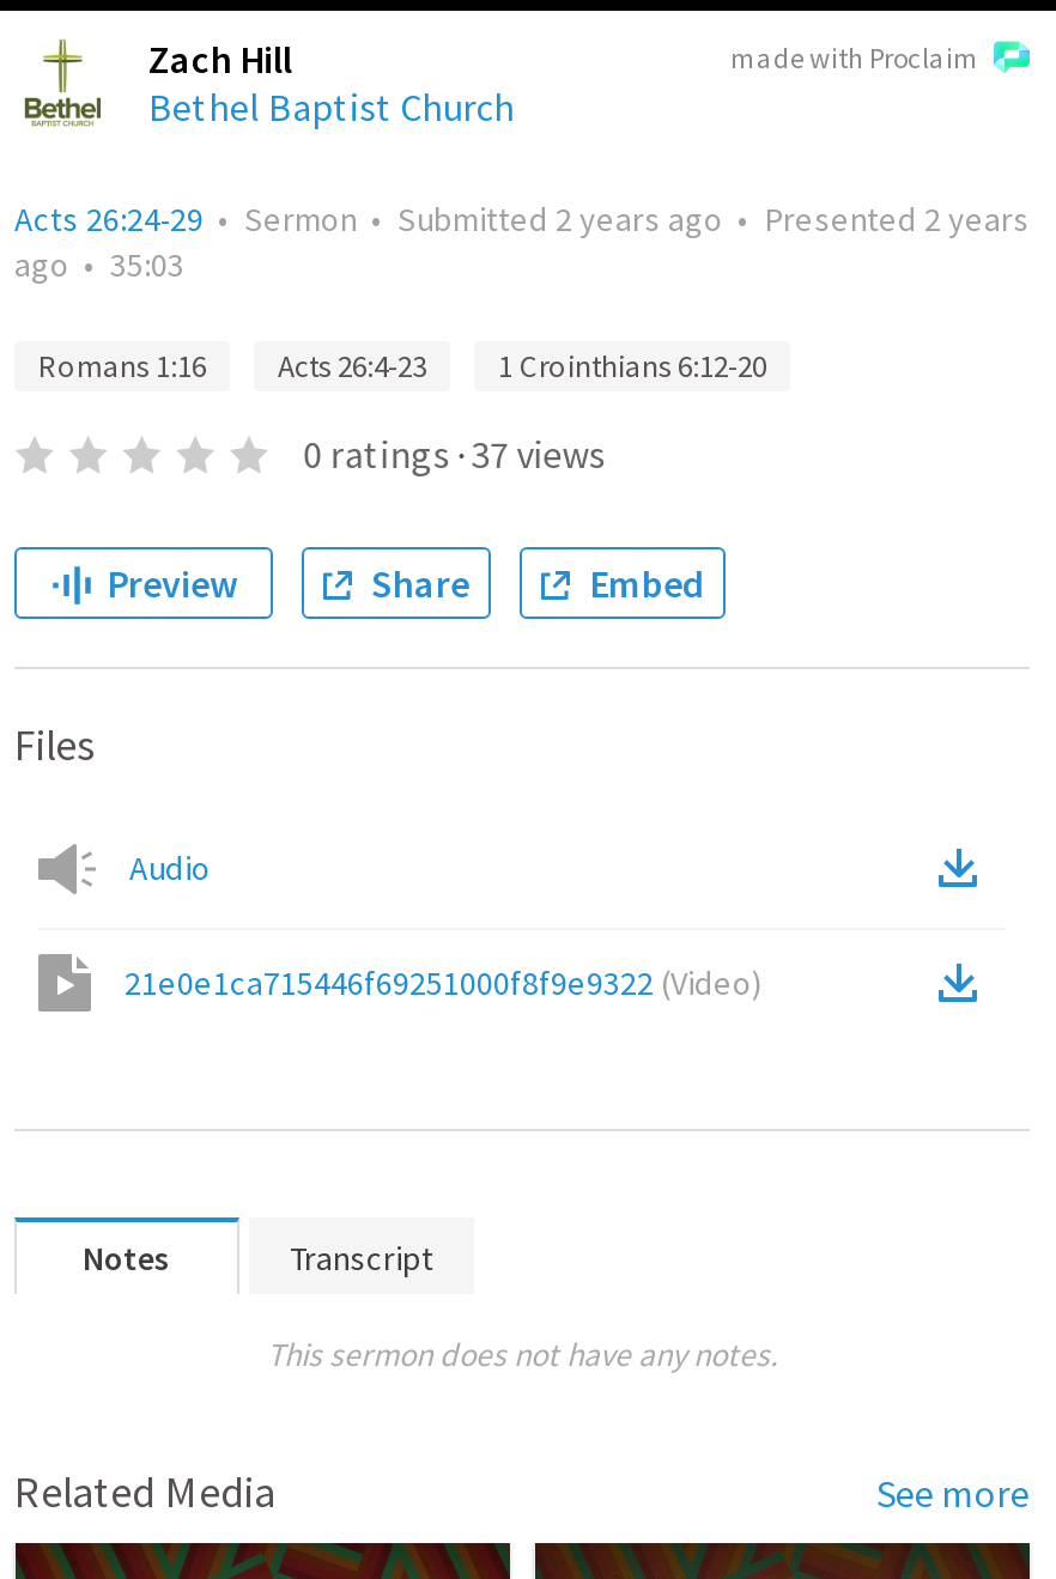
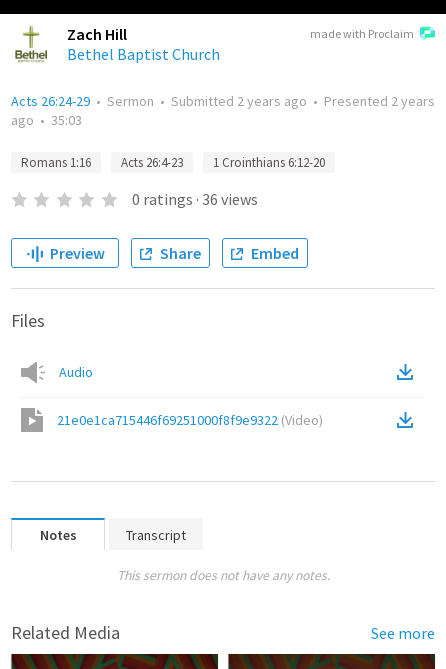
[303,430,605,478] 0 ratings · 37 views -> [132,189,258,209] 0 ratings · 36 views

